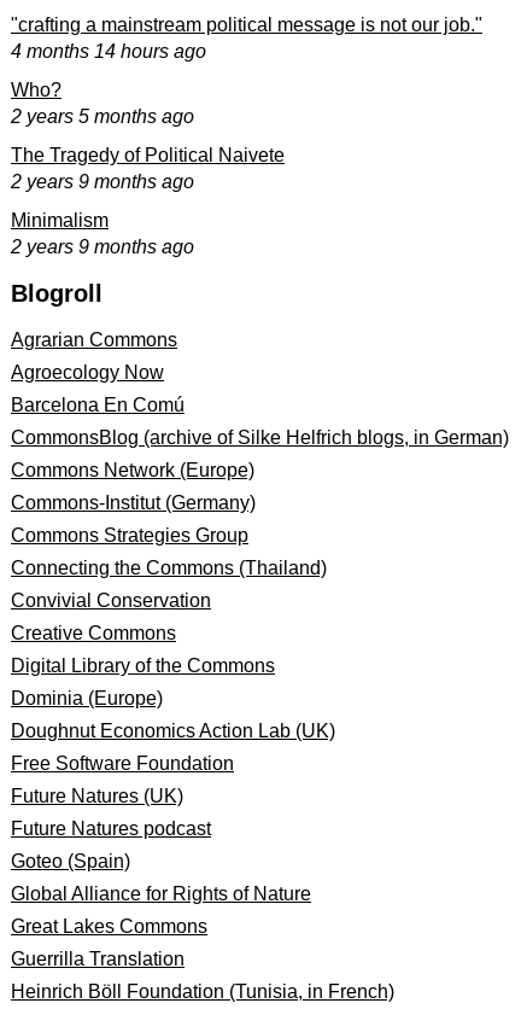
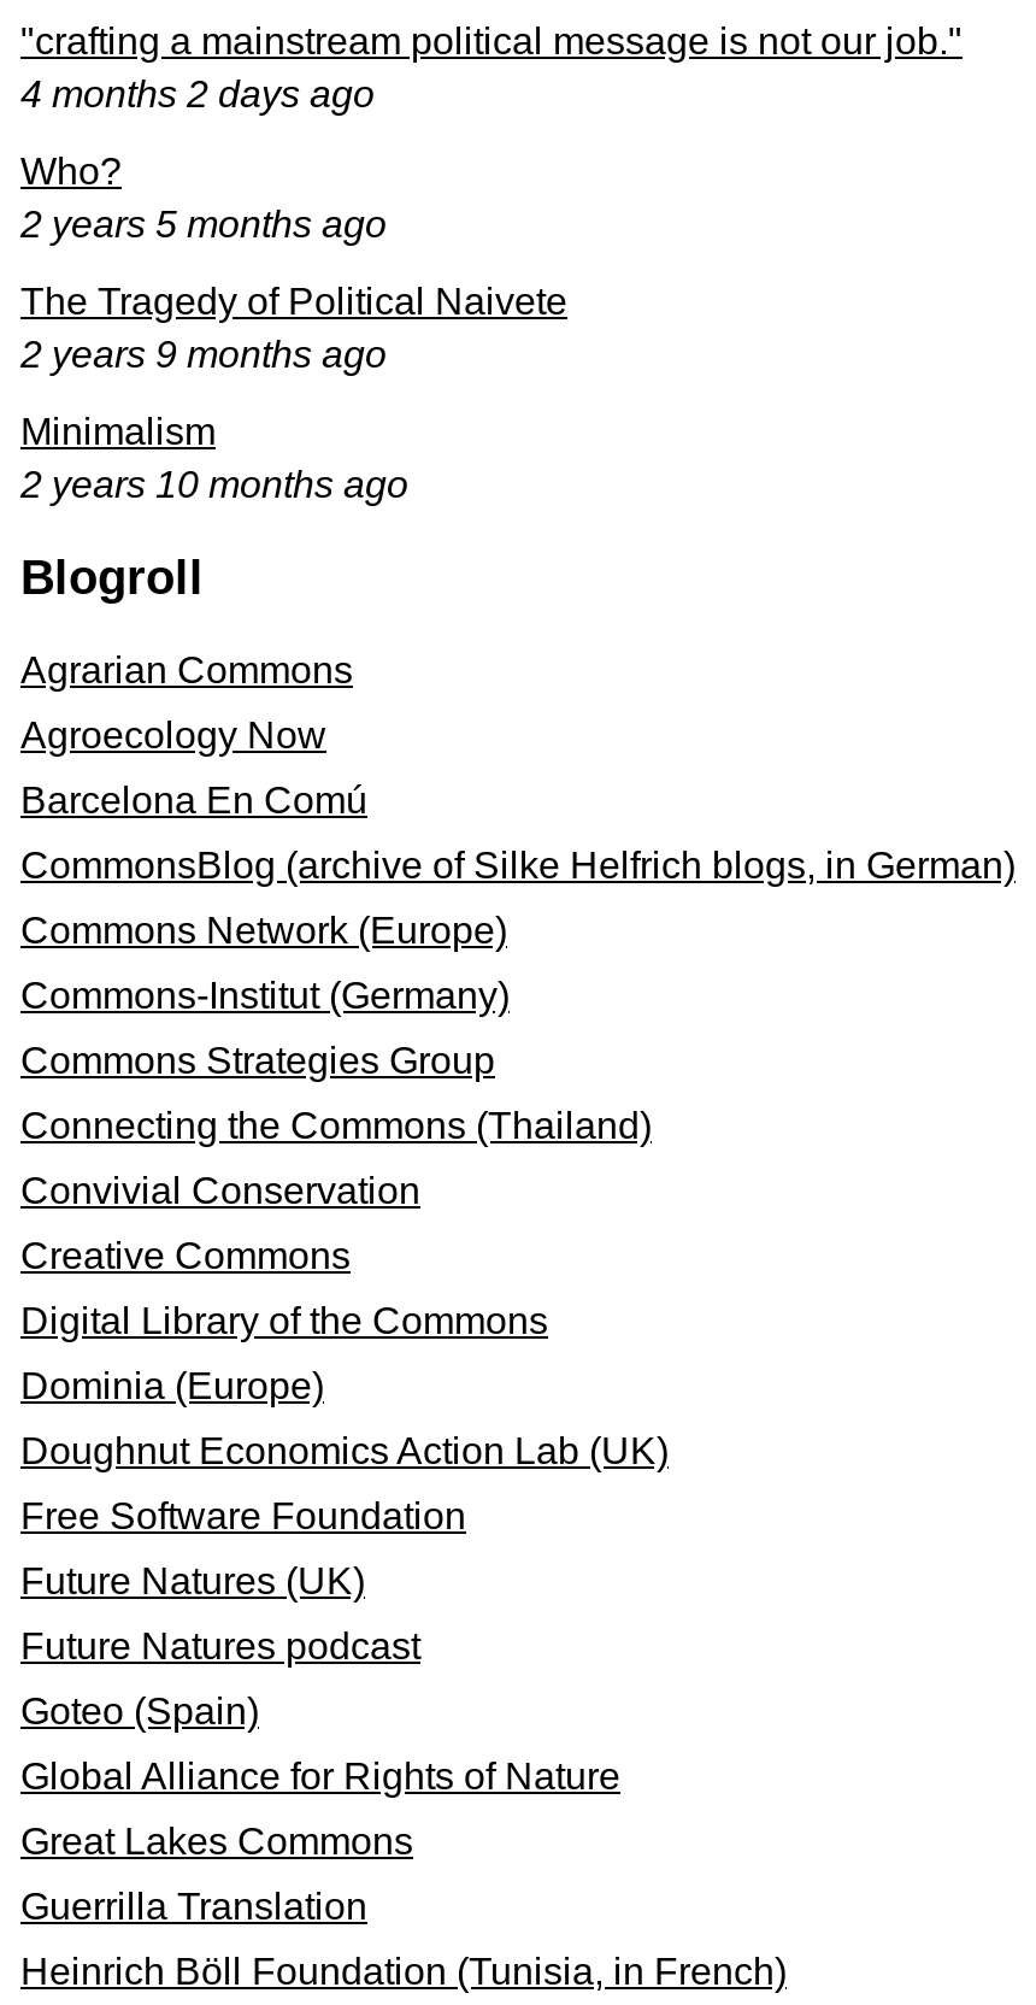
[11,41,206,62] 4 months 14 hours ago -> [20,74,375,115] 4 months 2 days ago
[11,237,194,257] 2 years 9 months ago -> [20,464,408,505] 2 years 10 months ago

